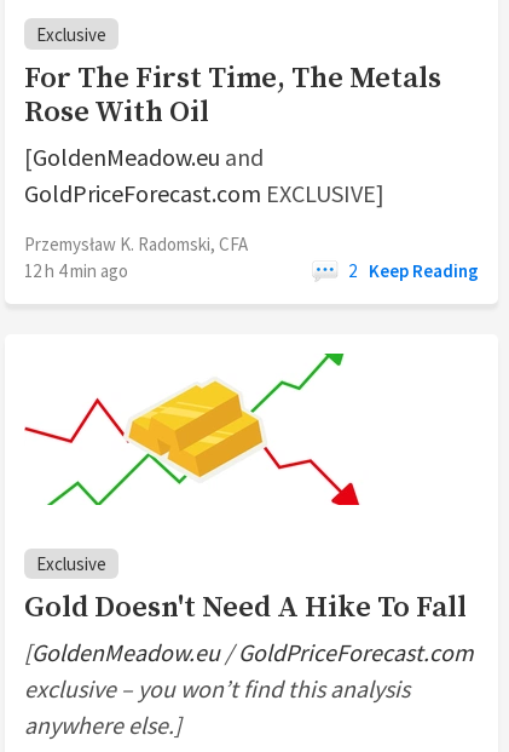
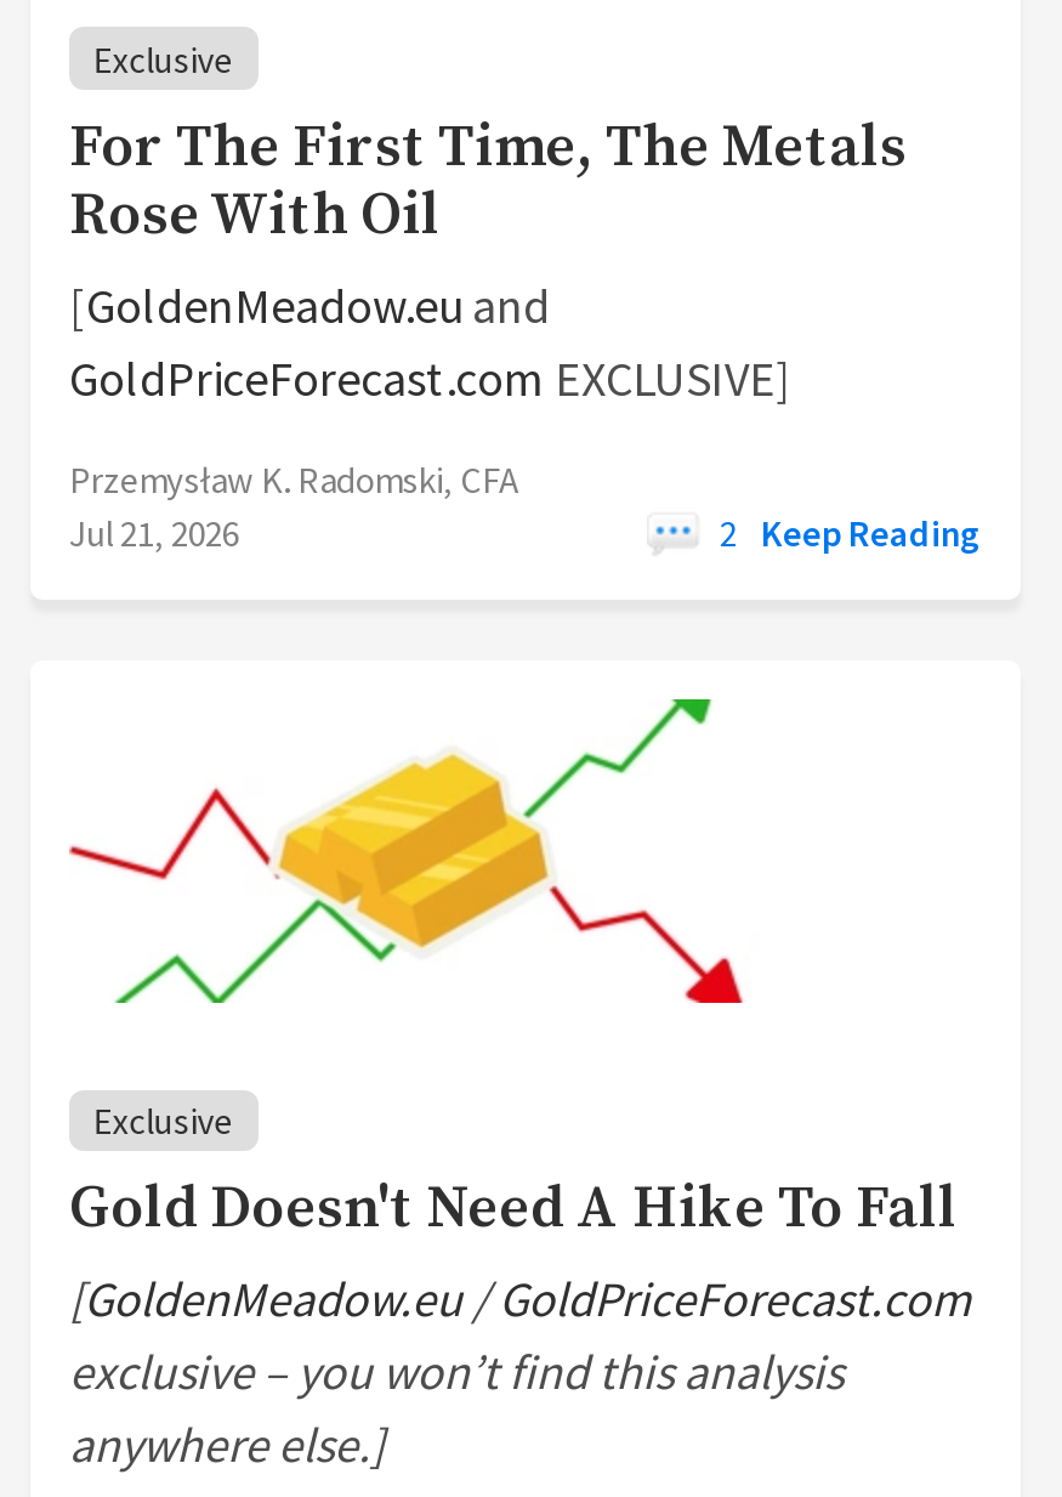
[24,259,128,282] 12 h 4 min ago -> [69,509,239,556] Jul 21, 2026

